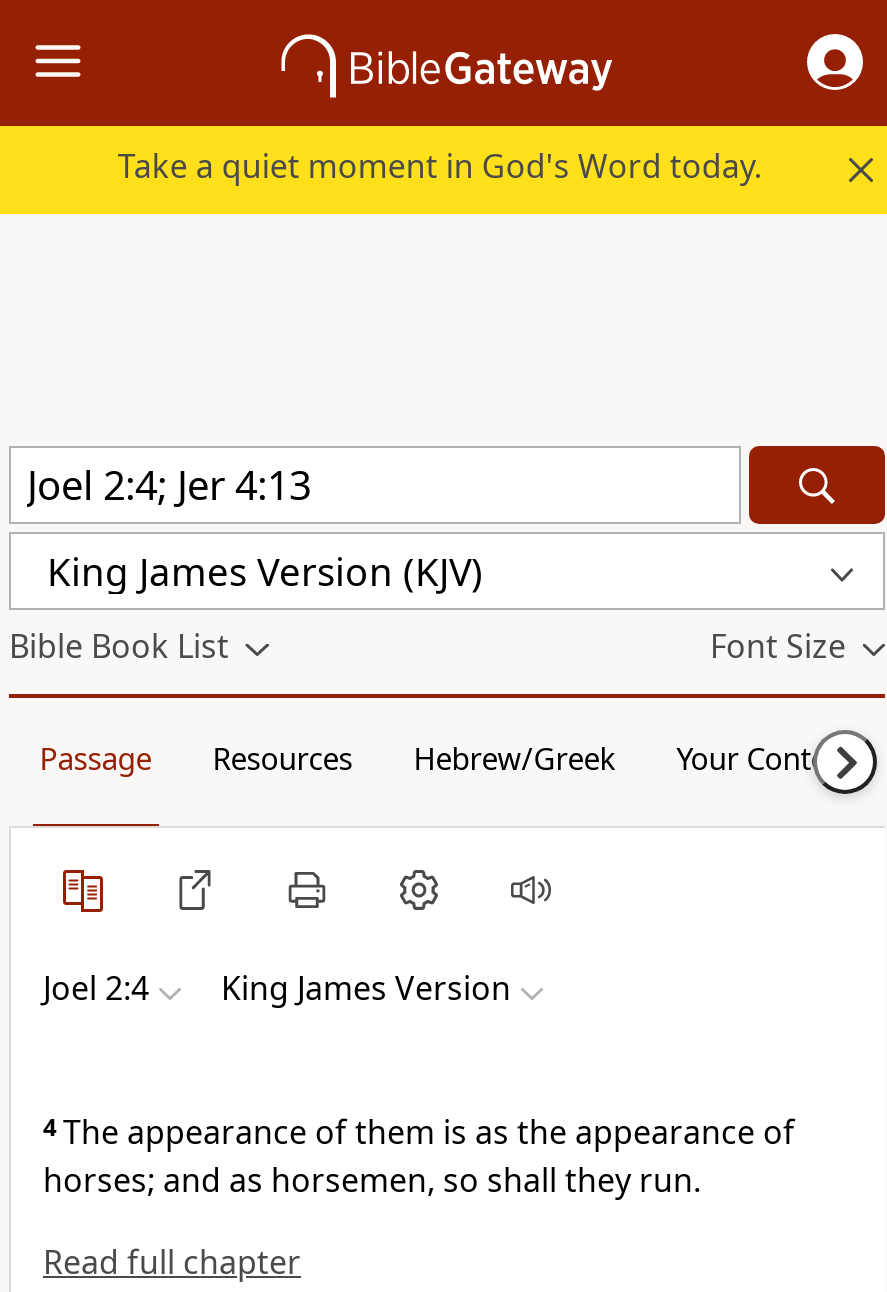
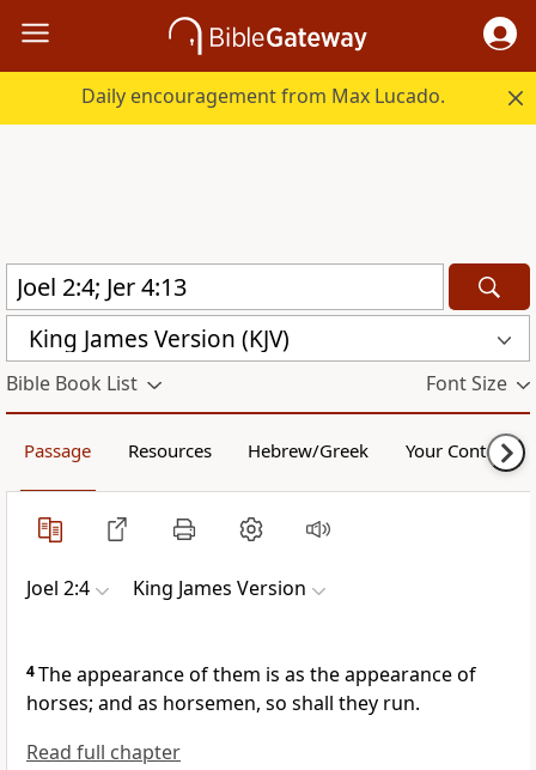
[118,144,762,188] Take a quiet moment in God's Word today. -> [82,83,446,109] Daily encouragement from Max Lucado.

